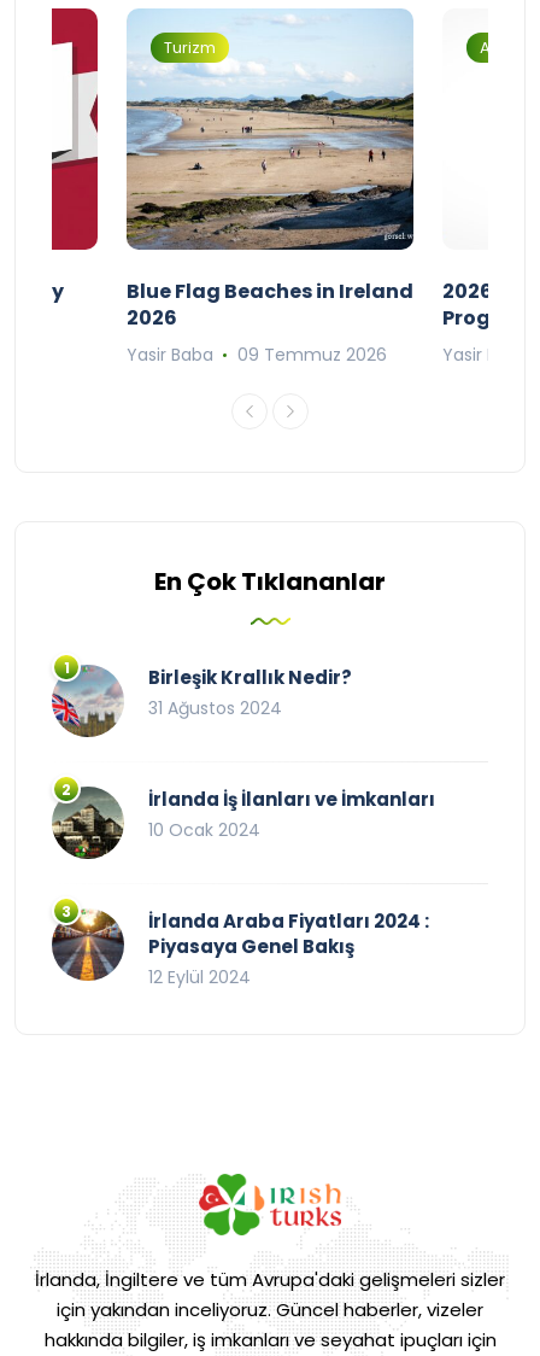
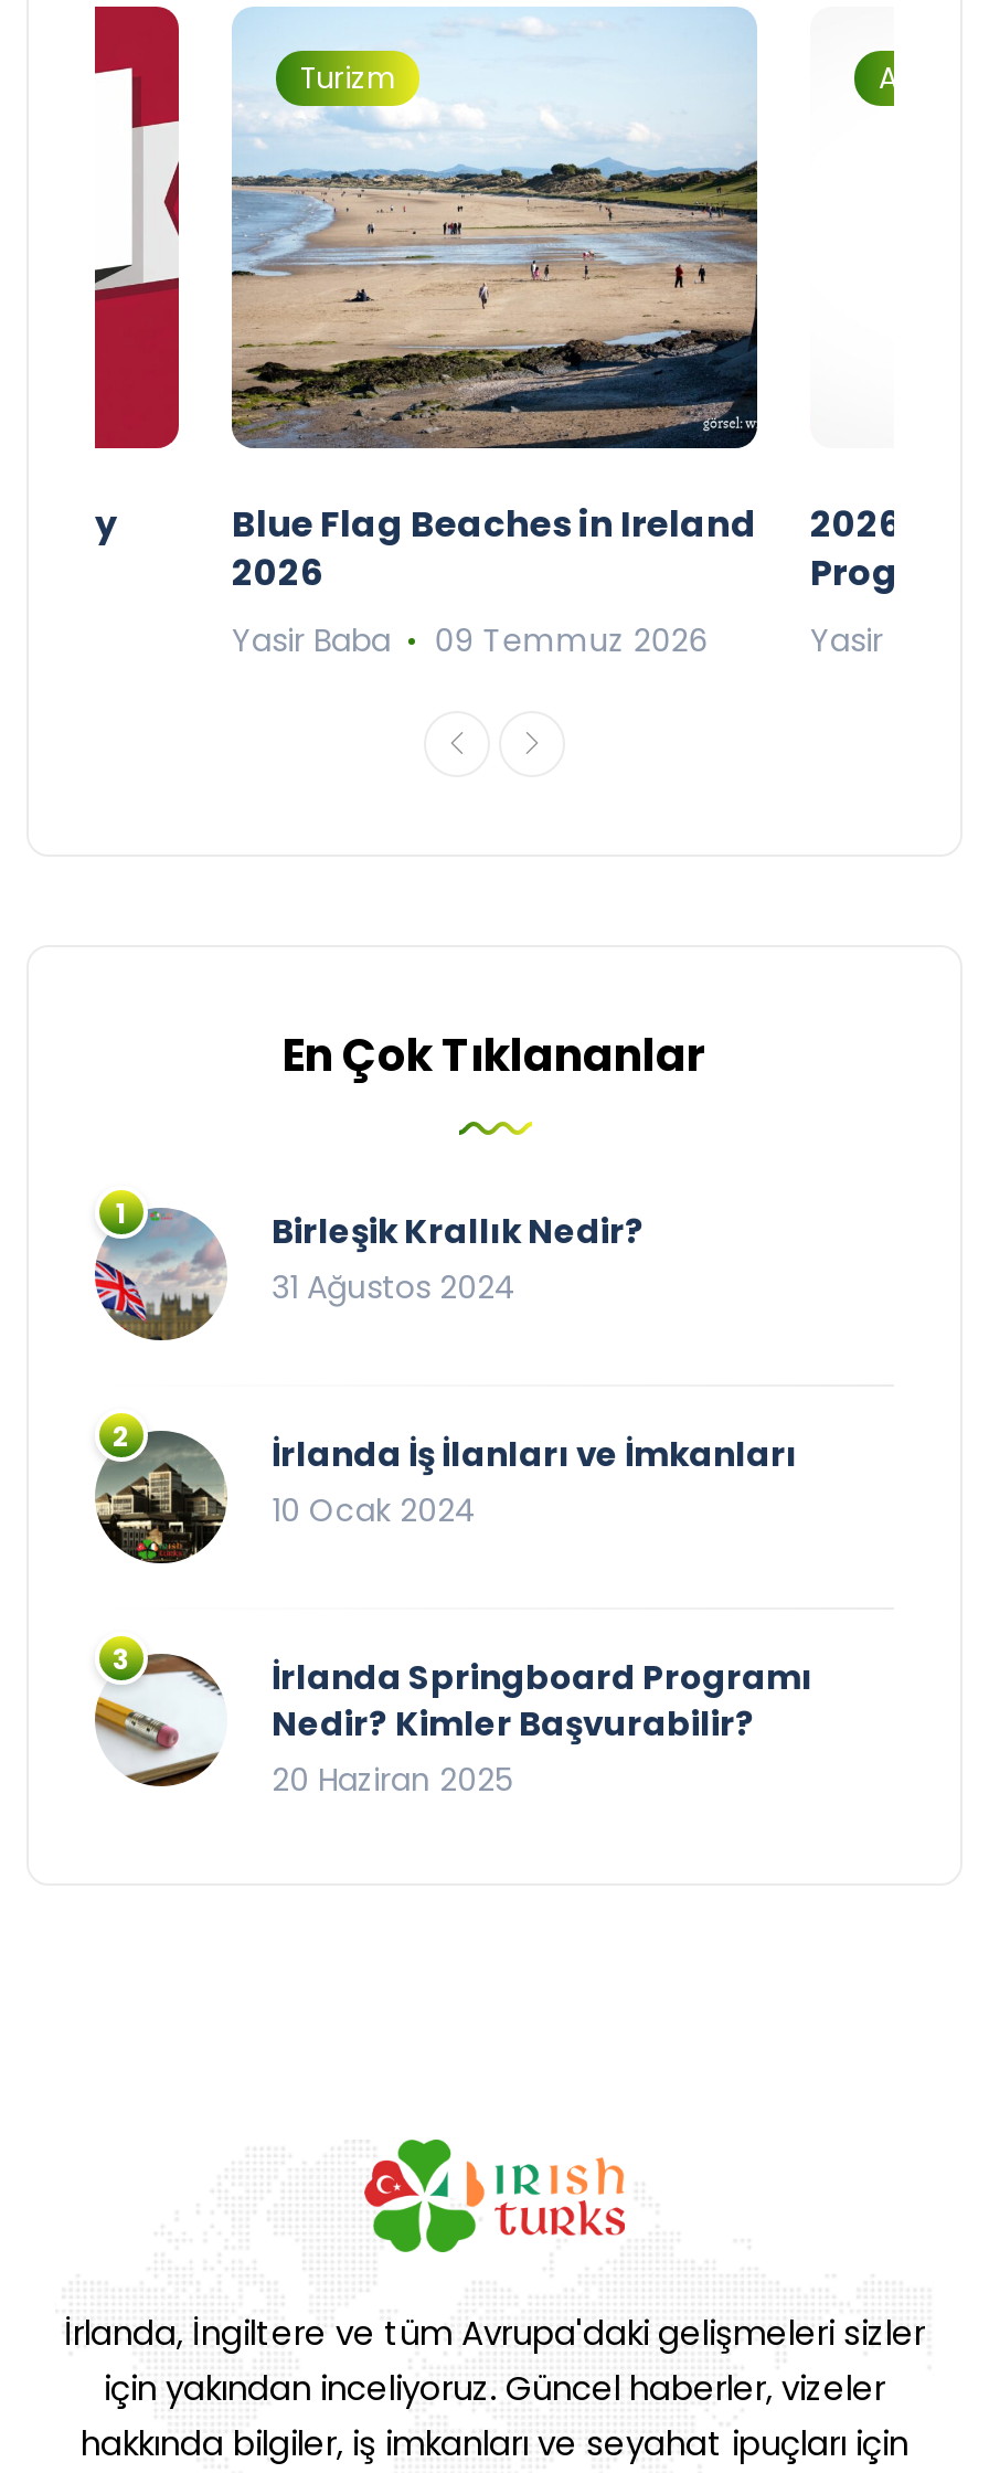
[52,908,429,989] [image] | İrlanda Araba Fiyatları 2024 : | Piyasaya Genel Bakış | 12 Eylül 2024 -> [95,1652,812,1802] [image] | İrlanda Springboard Programı | Nedir? Kimler Başvurabilir? | 20 Haziran 2025

